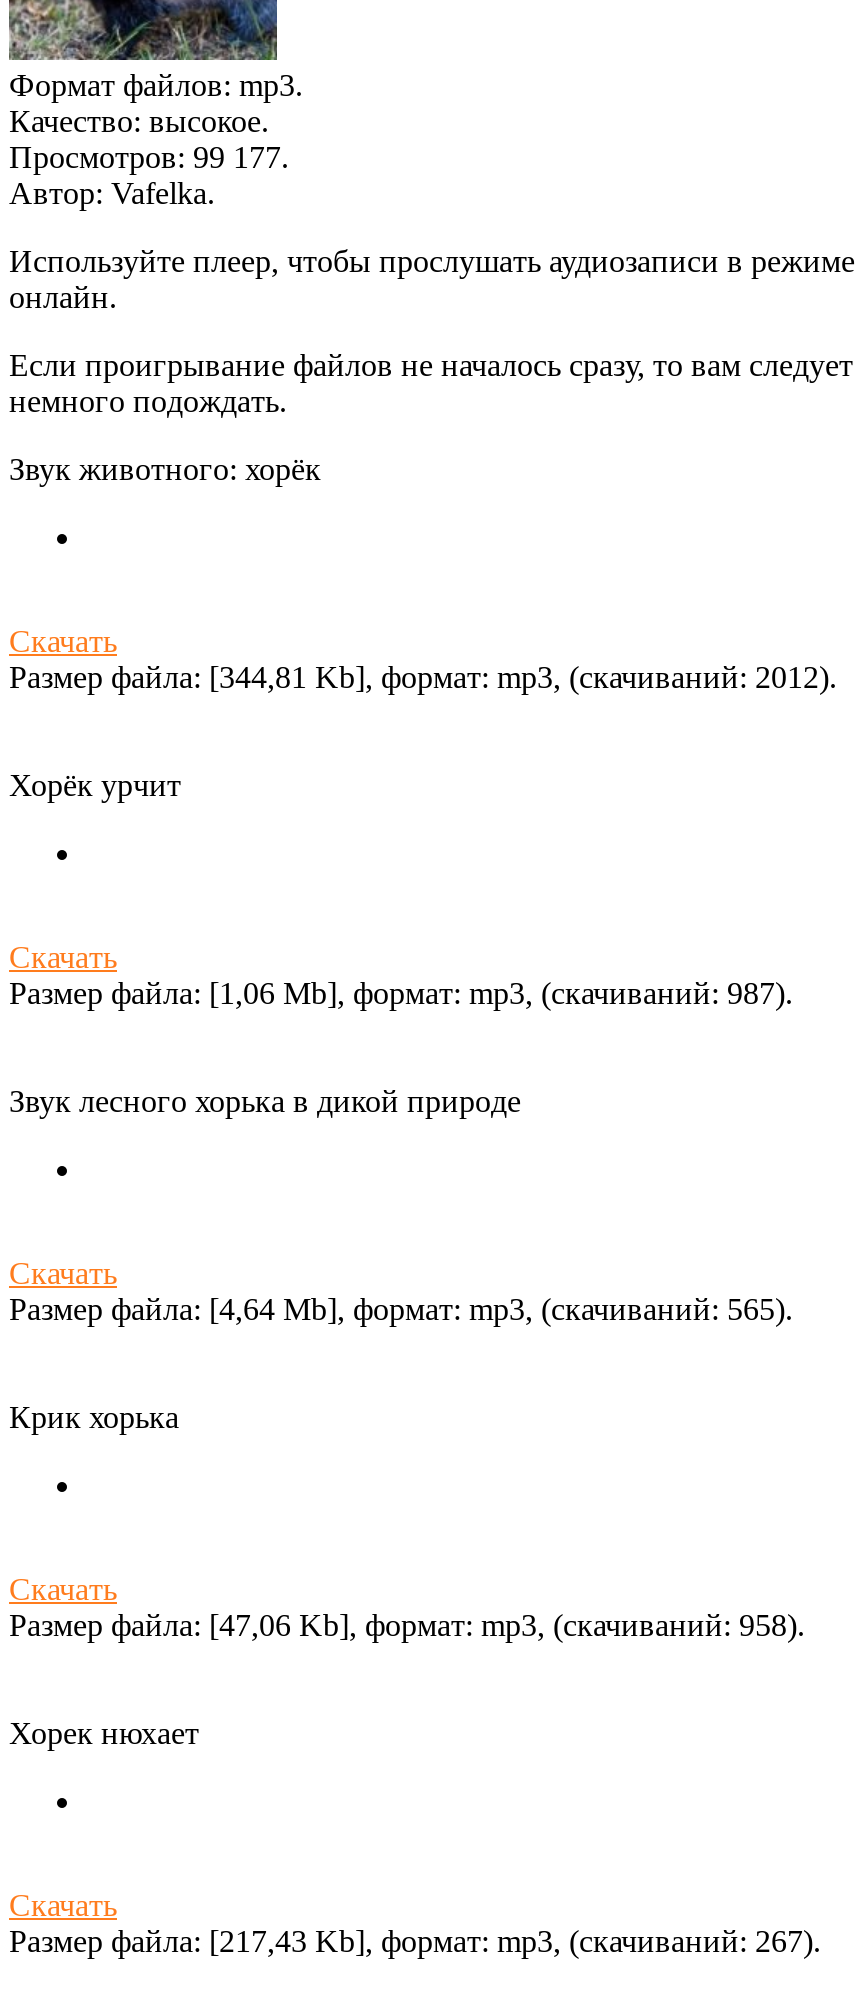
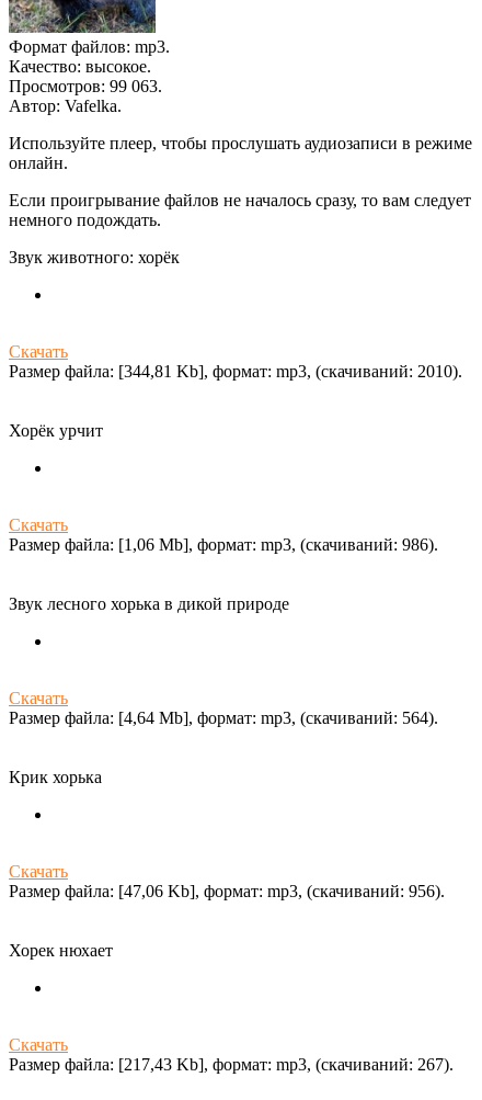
[9,140,289,174] Просмотров: 99 177. -> [9,77,162,95] Просмотров: 99 063.
[9,660,837,694] Размер файла: [344,81 Kb], формат: mp3, (cкачиваний: 2012). -> [9,362,462,380] Размер файла: [344,81 Kb], формат: mp3, (cкачиваний: 2010).
[9,976,793,1010] Размер файла: [1,06 Mb], формат: mp3, (cкачиваний: 987). -> [9,535,438,554] Размер файла: [1,06 Mb], формат: mp3, (cкачиваний: 986).
[9,1292,793,1326] Размер файла: [4,64 Mb], формат: mp3, (cкачиваний: 565). -> [9,708,438,727] Размер файла: [4,64 Mb], формат: mp3, (cкачиваний: 564).
[9,1608,805,1642] Размер файла: [47,06 Kb], формат: mp3, (cкачиваний: 958). -> [9,882,445,900] Размер файла: [47,06 Kb], формат: mp3, (cкачиваний: 956).

